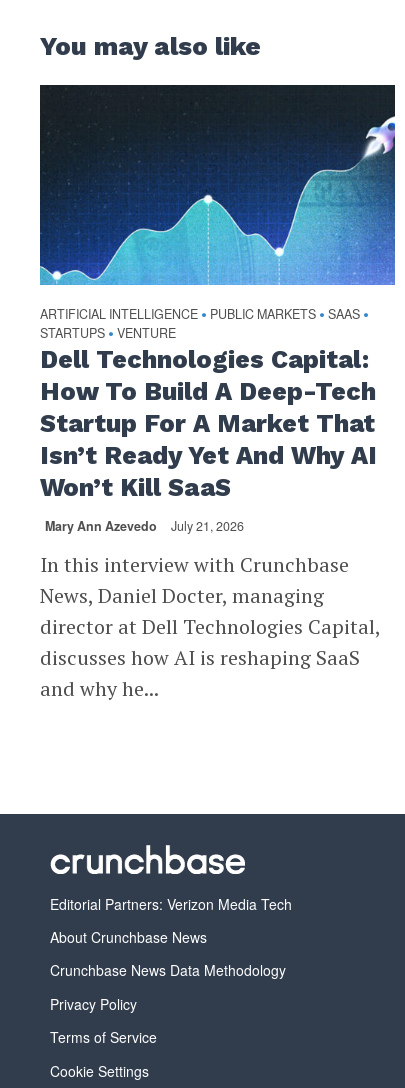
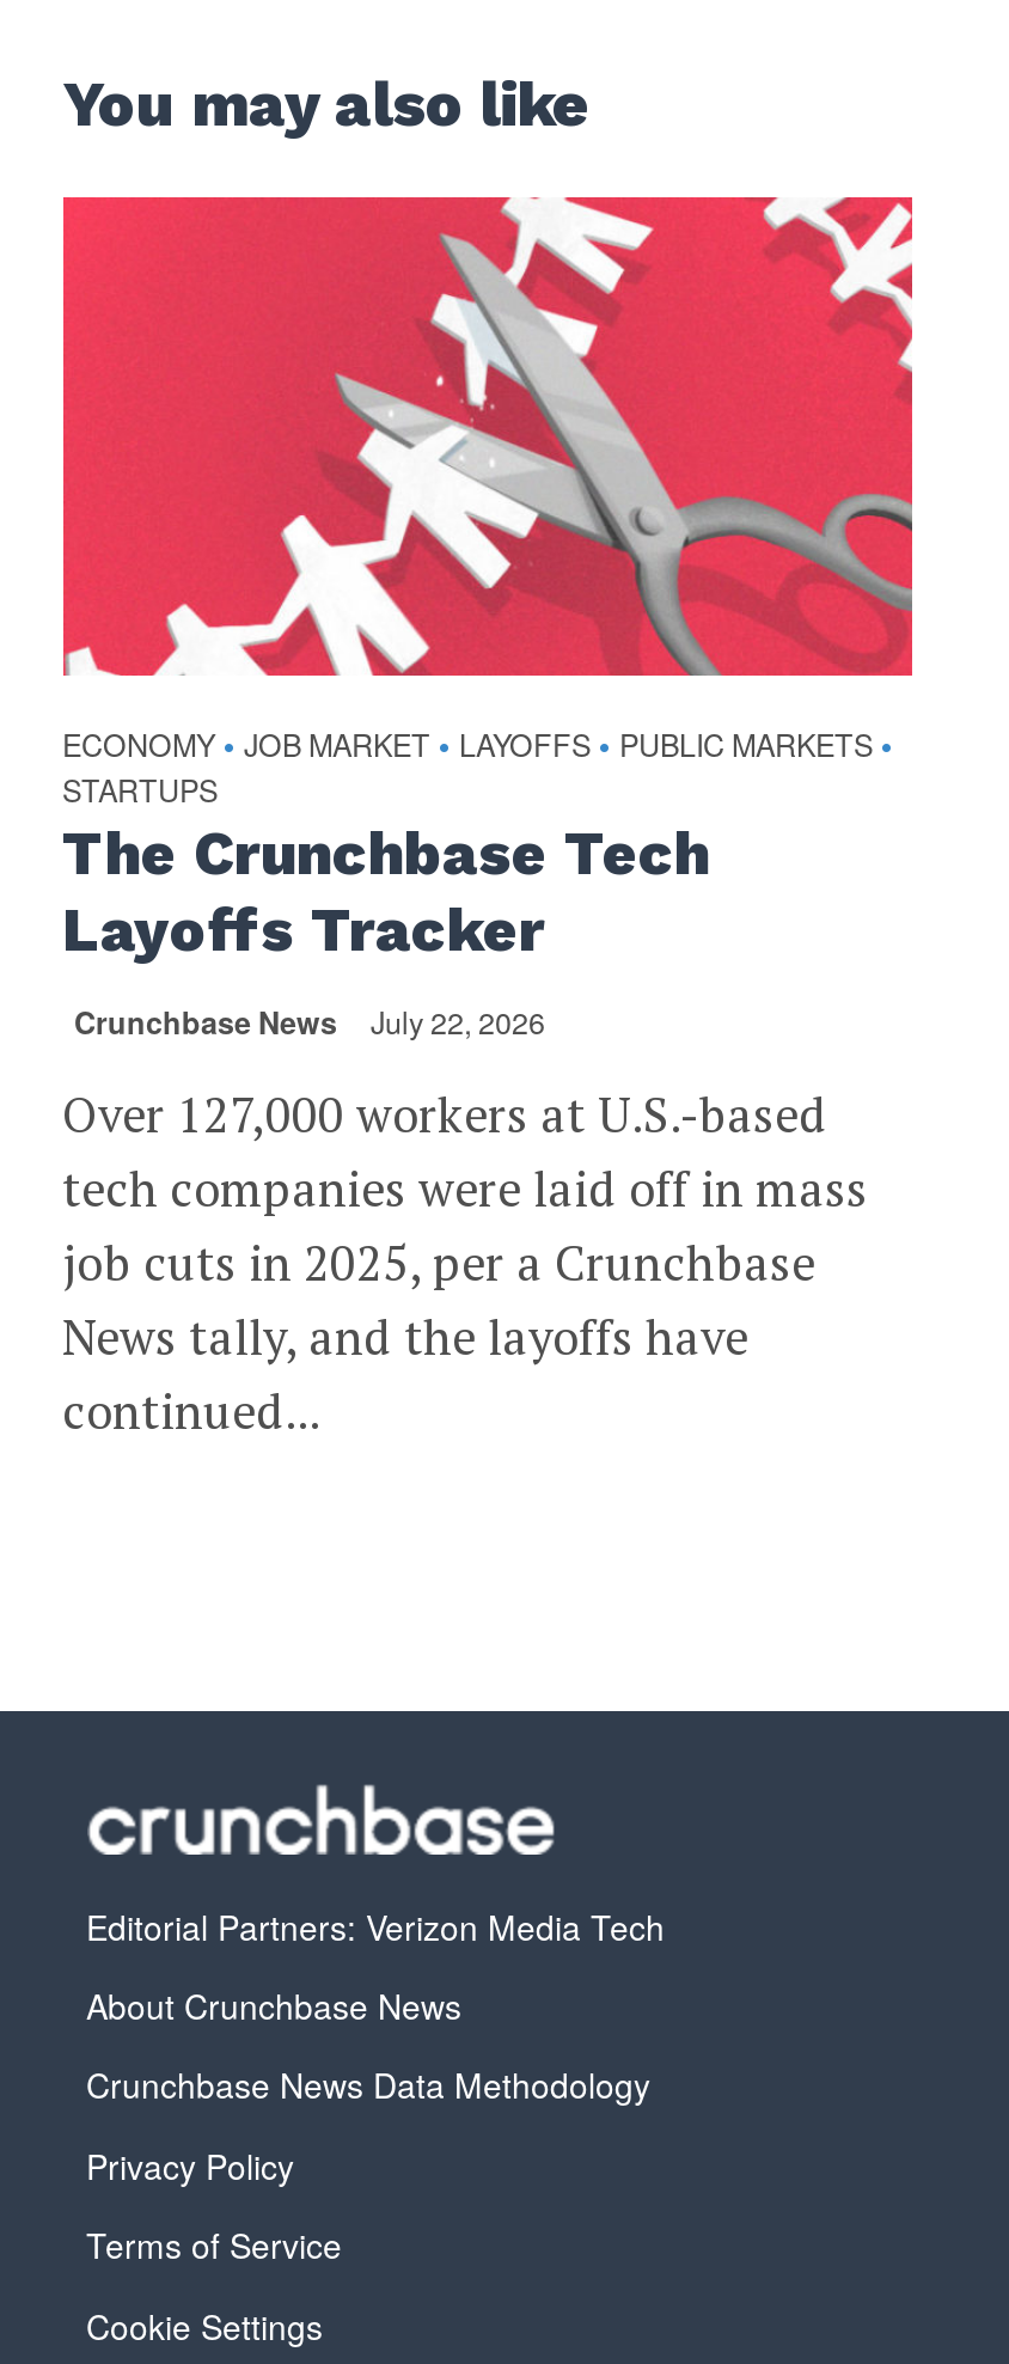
[39,84,396,501] [image] | ARTIFICIAL INTELLIGENCE • PUBLIC MARKETS • SAAS • | STARTUPS • VENTURE | Dell Technologies Capital: | How To Build A Deep-Tech | Startup For A Market That | Isn’t Ready Yet And Why AI | Won’t Kill SaaS -> [61,195,915,964] [image] | ECONOMY • JOB MARKET • LAYOFFS • PUBLIC MARKETS • | STARTUPS | The Crunchbase Tech | Layoffs Tracker
[44,516,243,534] Mary Ann Azevedo | July 21, 2026 -> [74,1000,545,1043] Crunchbase News | July 22, 2026
[39,550,379,701] In this interview with Crunchbase | News, Daniel Docter, managing | director at Dell Technologies Capital, | discusses how AI is reshaping SaaS | and why he... -> [62,1081,868,1442] Over 127,000 workers at U.S.-based | tech companies were laid off in mass | job cuts in 2025, per a Crunchbase | News tally, and the layoffs have | continued...

